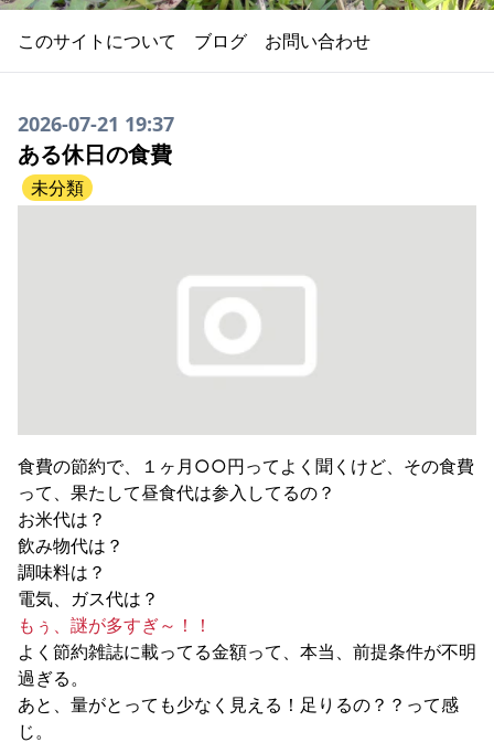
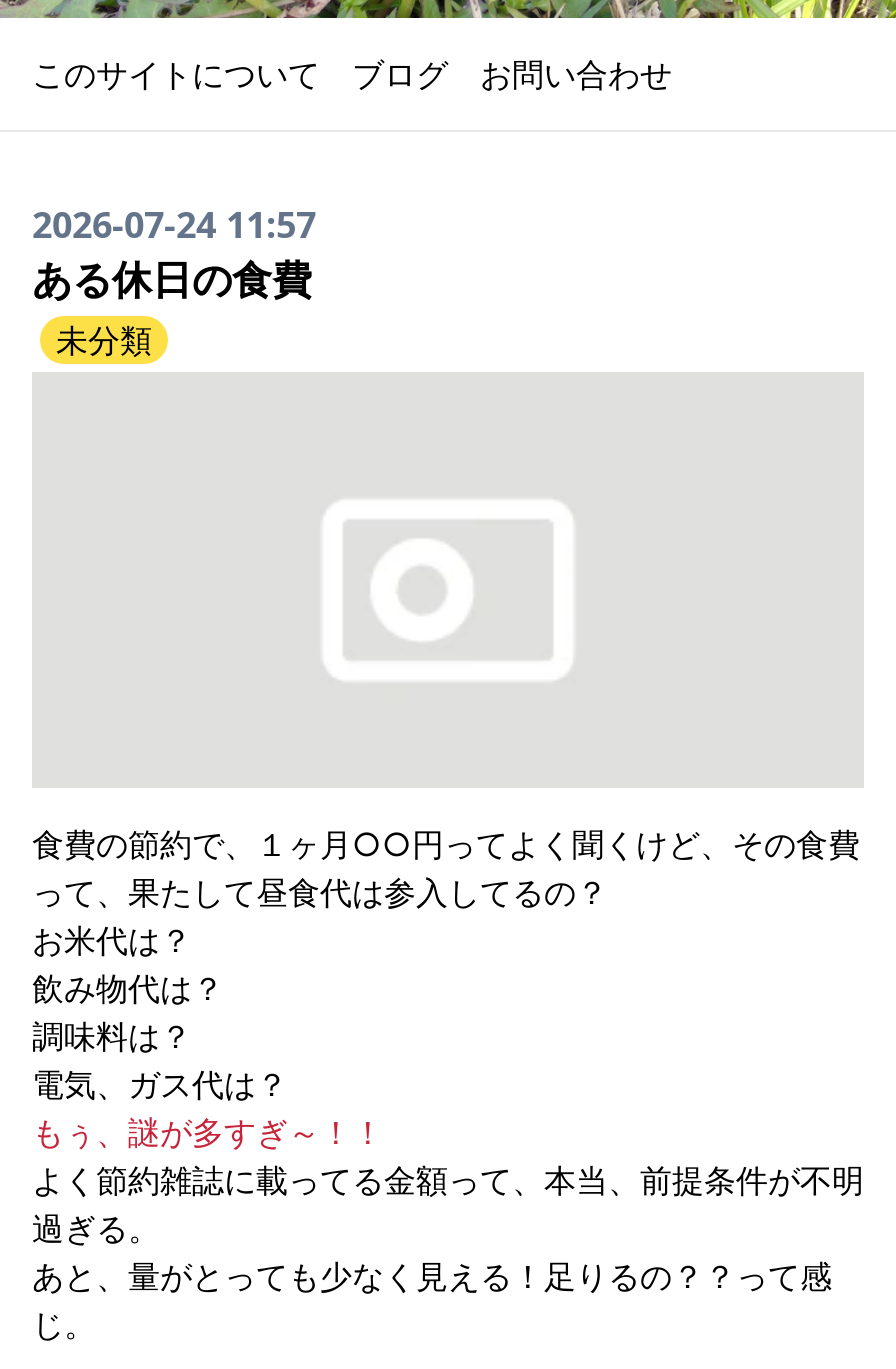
[18,110,174,137] 2026-07-21 19:37 -> [32,200,316,248] 2026-07-24 11:57

